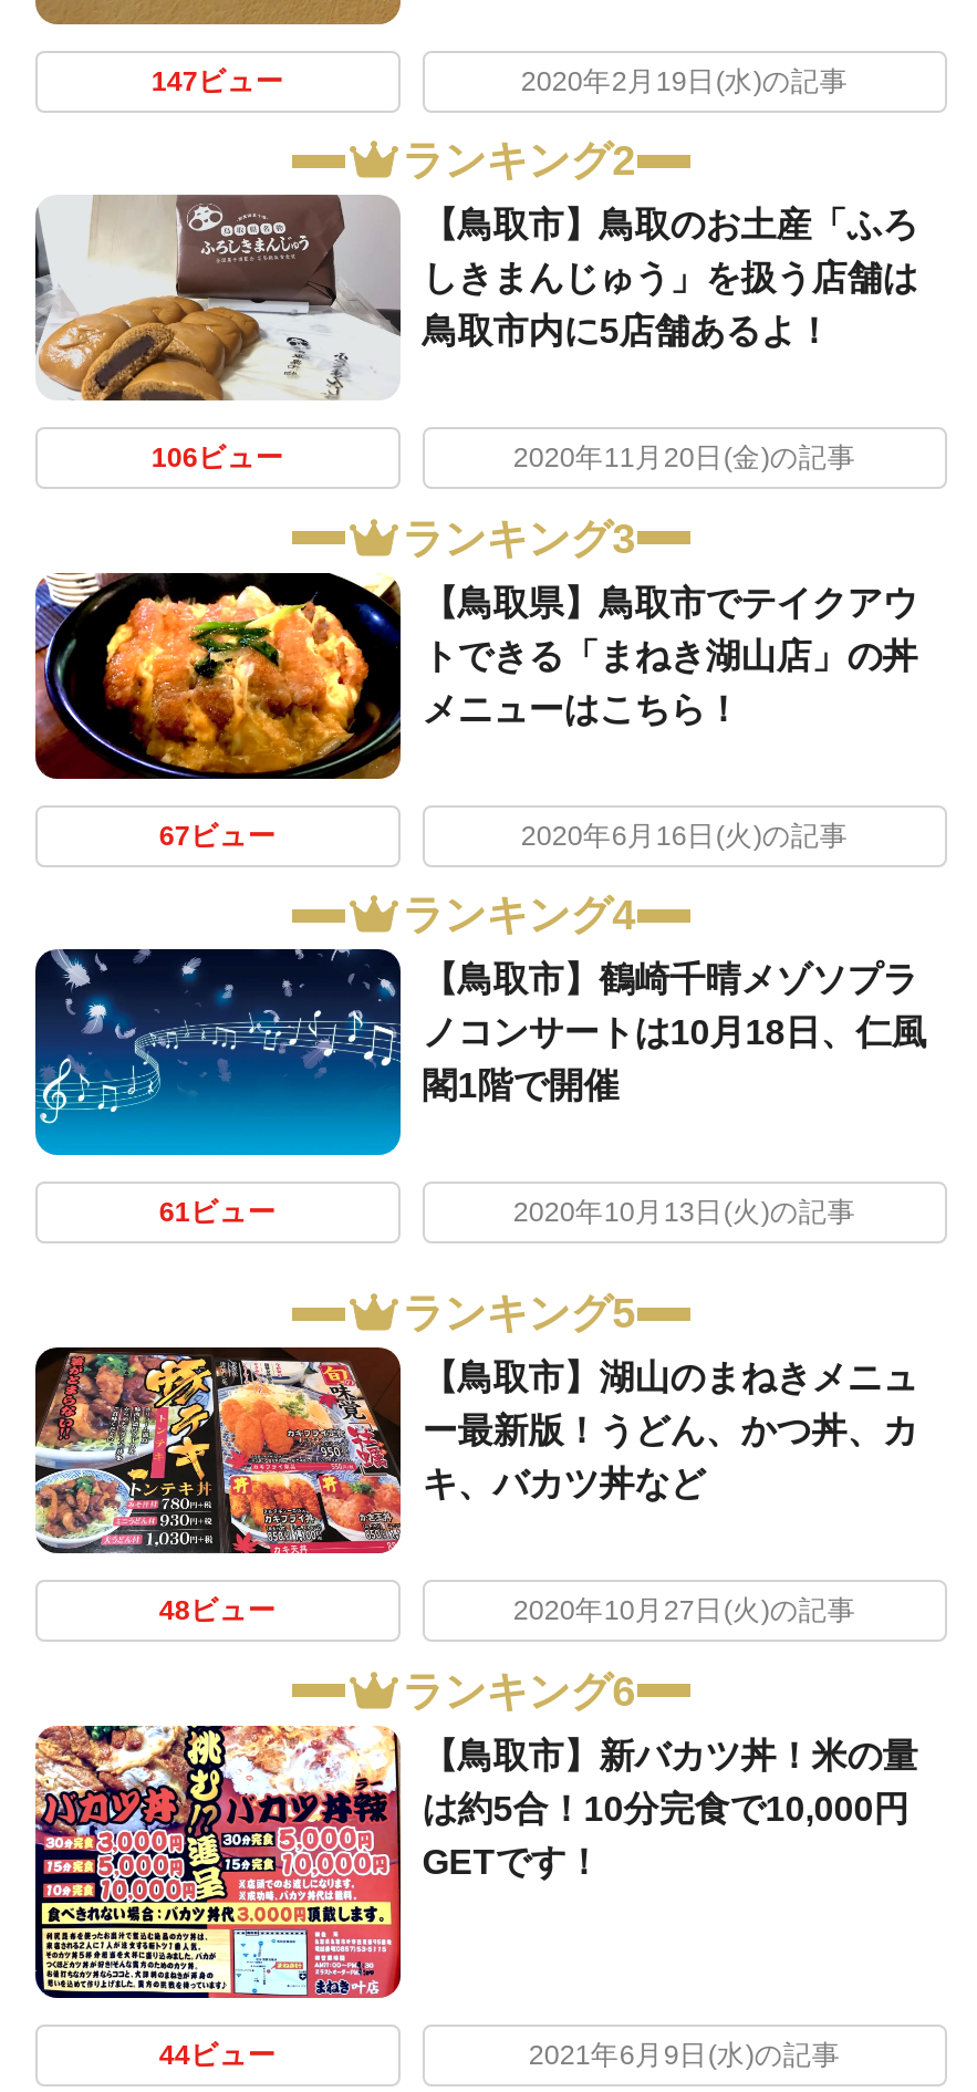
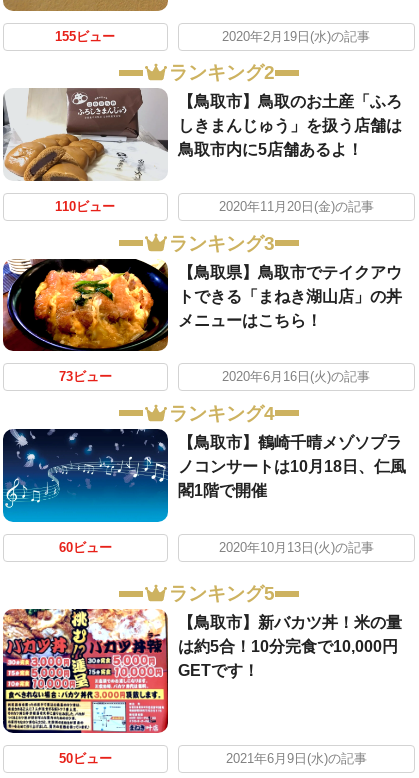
[151,66,284,97] 147ビュー -> [55,30,115,44] 155ビュー
[151,443,284,473] 106ビュー -> [55,200,115,214] 110ビュー
[159,819,276,850] 67ビュー -> [59,370,112,384] 73ビュー
[159,1196,276,1227] 61ビュー -> [59,541,112,555] 60ビュー
[33,1345,918,1714] [image] | 【鳥取市】湖山のまねきメニュ | ー最新版！うどん、かつ丼、カ | キ、バカツ丼など | 48ビュー | 2020年10月27日(火)の記事 | ランキング6 -> none
[159,2040,276,2071] 44ビュー -> [59,752,112,766] 50ビュー

